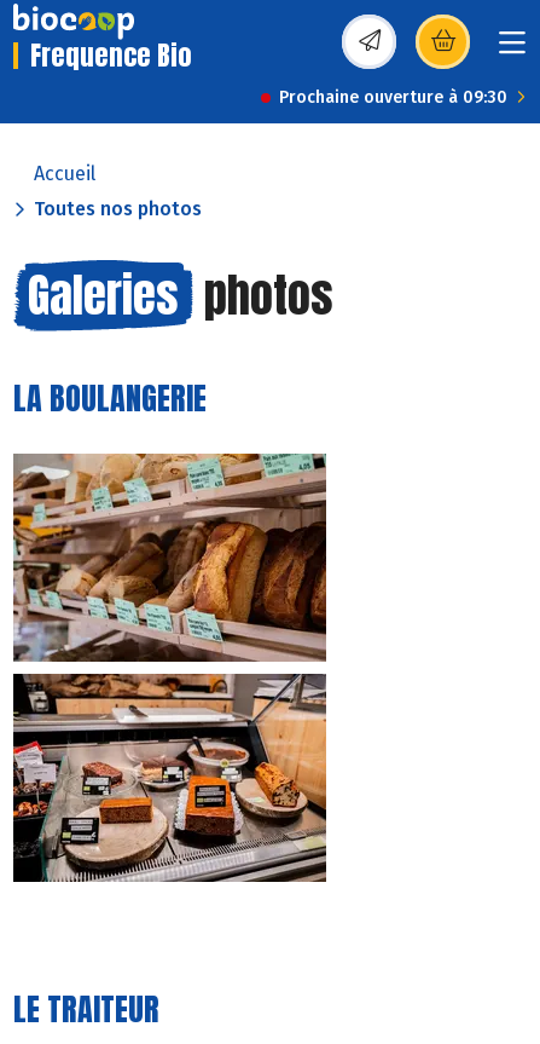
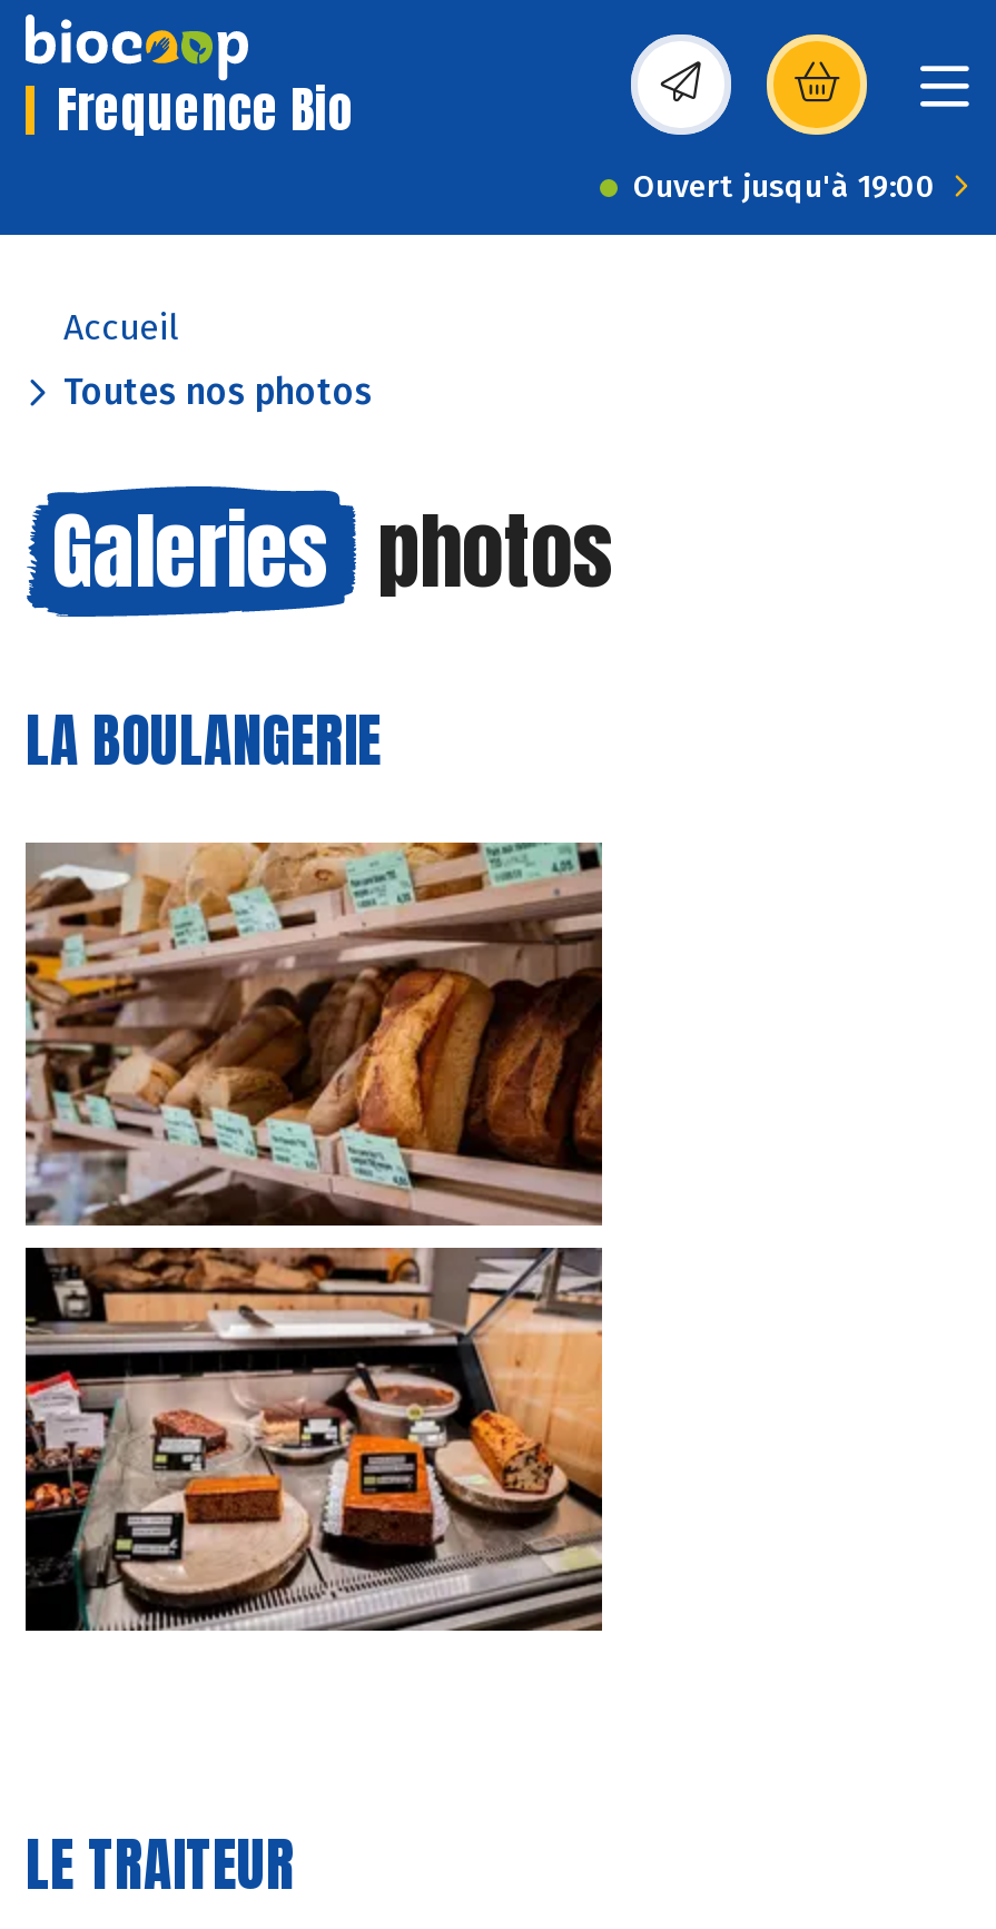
[279,87,507,108] Prochaine ouverture à 09:30 -> [633,168,936,206] Ouvert jusqu'à 19:00

